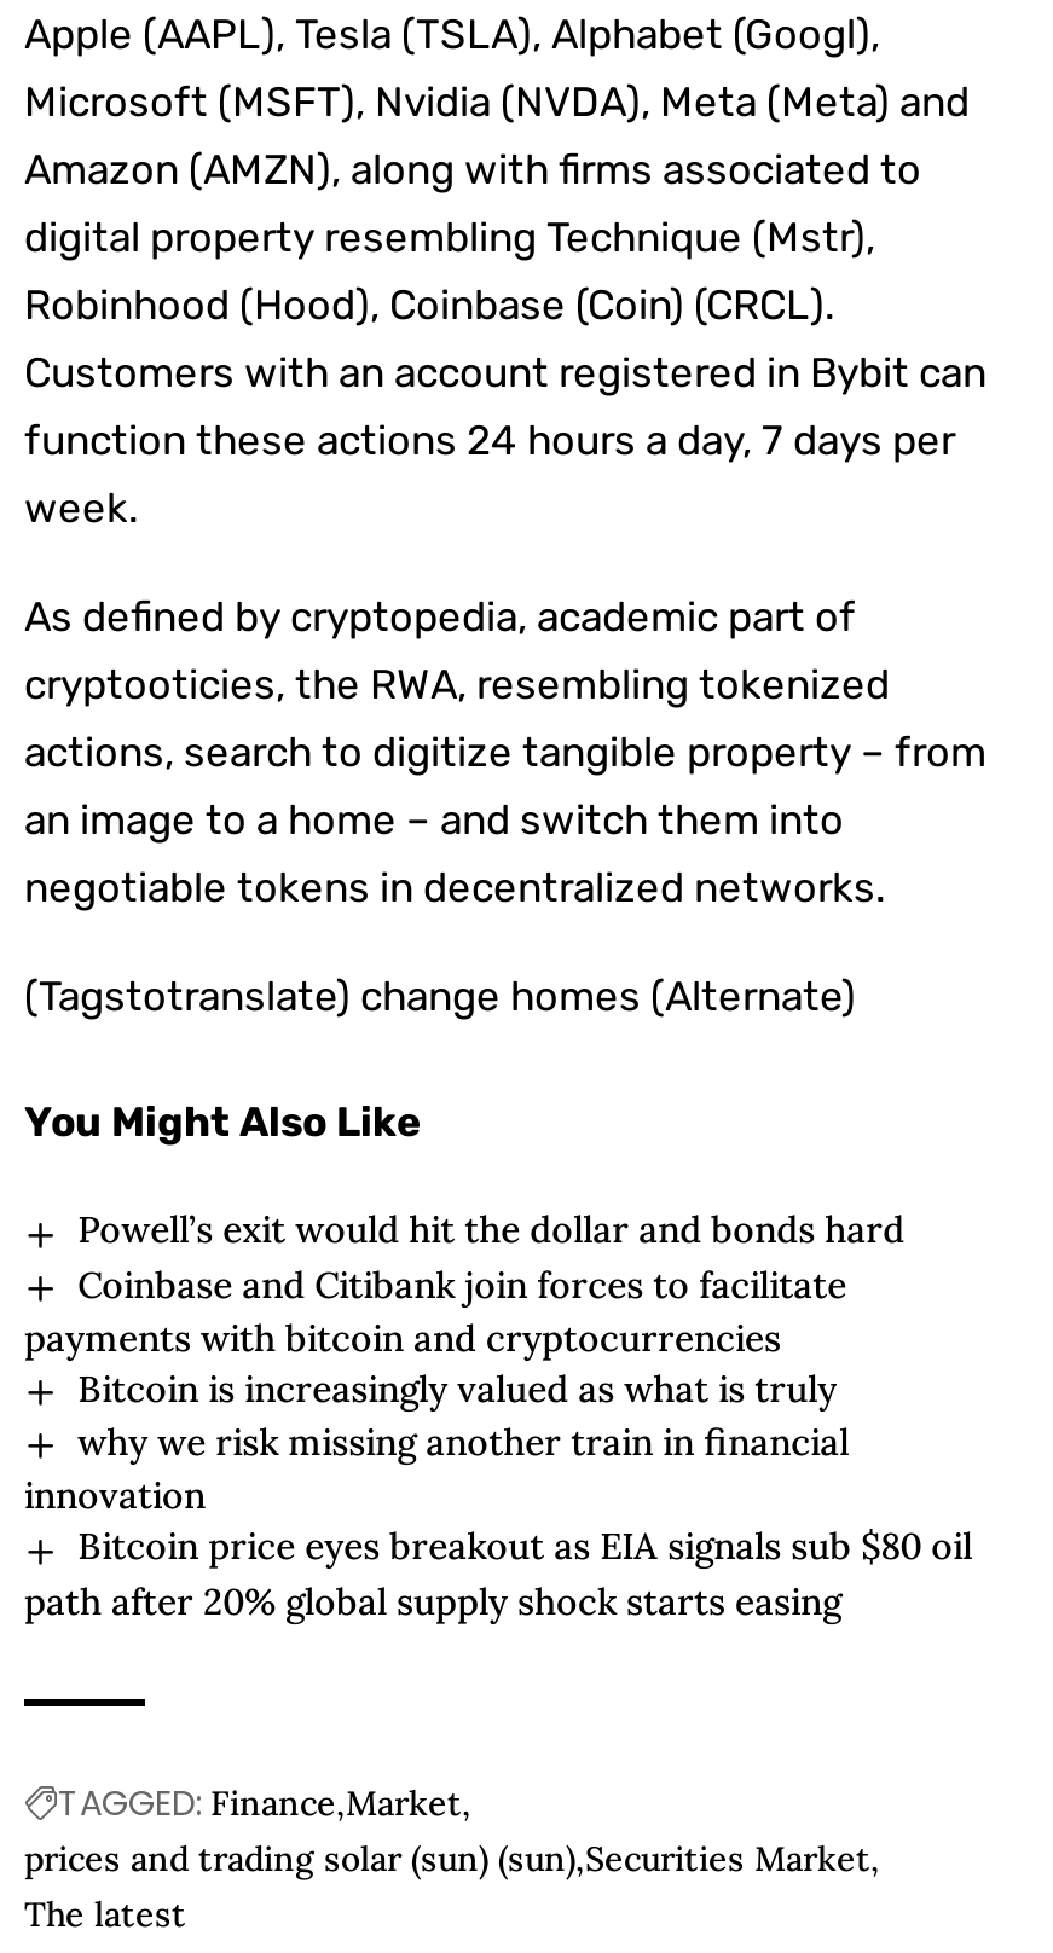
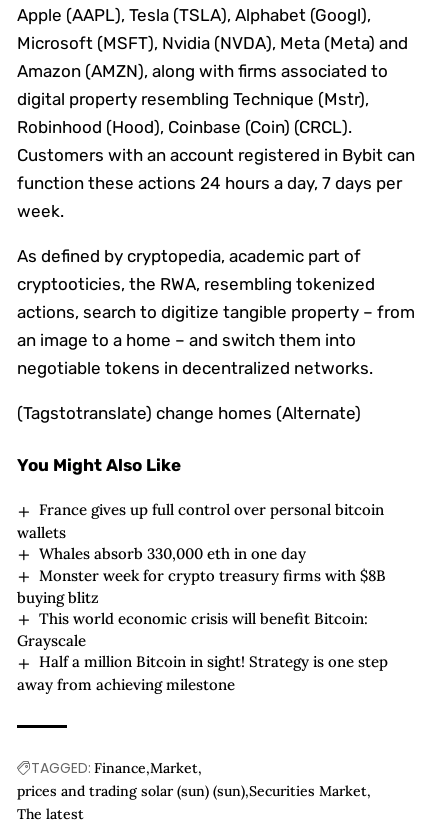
[24,1207,972,1623] Powell’s exit would hit the dollar and bonds hard | Coinbase and Citibank join forces to facilitate | payments with bitcoin and cryptocurrencies | Bitcoin is increasingly valued as what is truly | why we risk missing another train in financial | innovation | Bitcoin price eyes breakout as EIA signals sub $80 oil | path after 20% global supply shock starts easing -> [17,500,388,694] France gives up full control over personal bitcoin | wallets | Whales absorb 330,000 eth in one day | Monster week for crypto treasury firms with $8B | buying blitz | This world economic crisis will benefit Bitcoin: | Grayscale | Half a million Bitcoin in sight! Strategy is one step | away from achieving milestone

